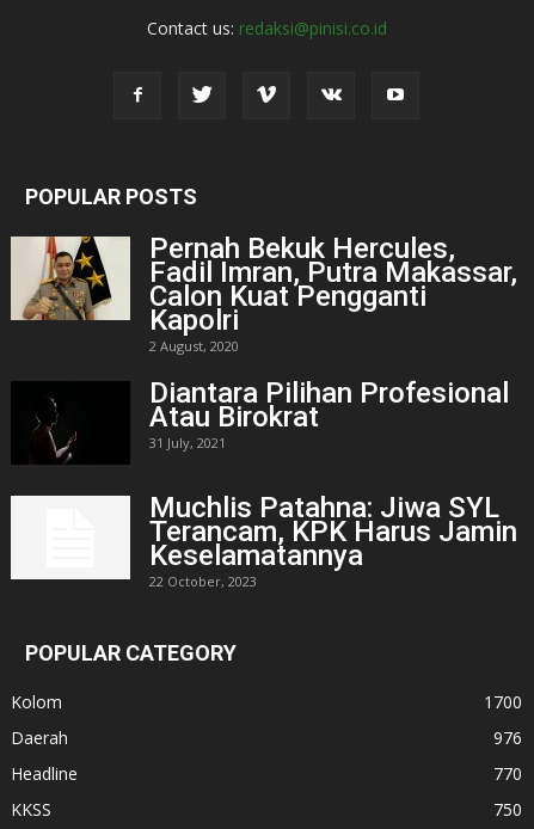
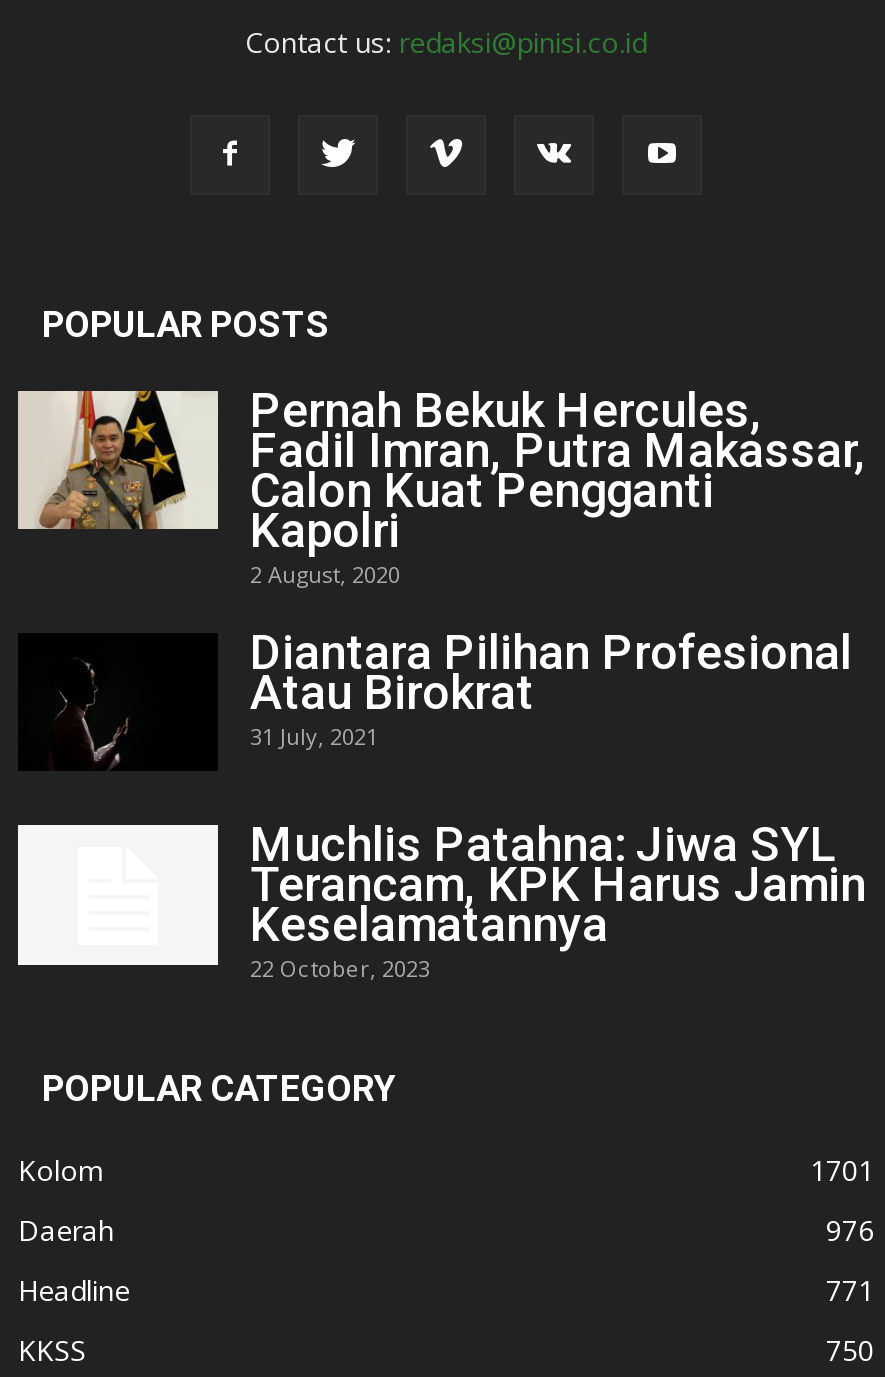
[484,690,522,713] 1700 -> [810,1151,874,1189] 1701
[493,762,522,785] 770 -> [826,1271,874,1309] 771

